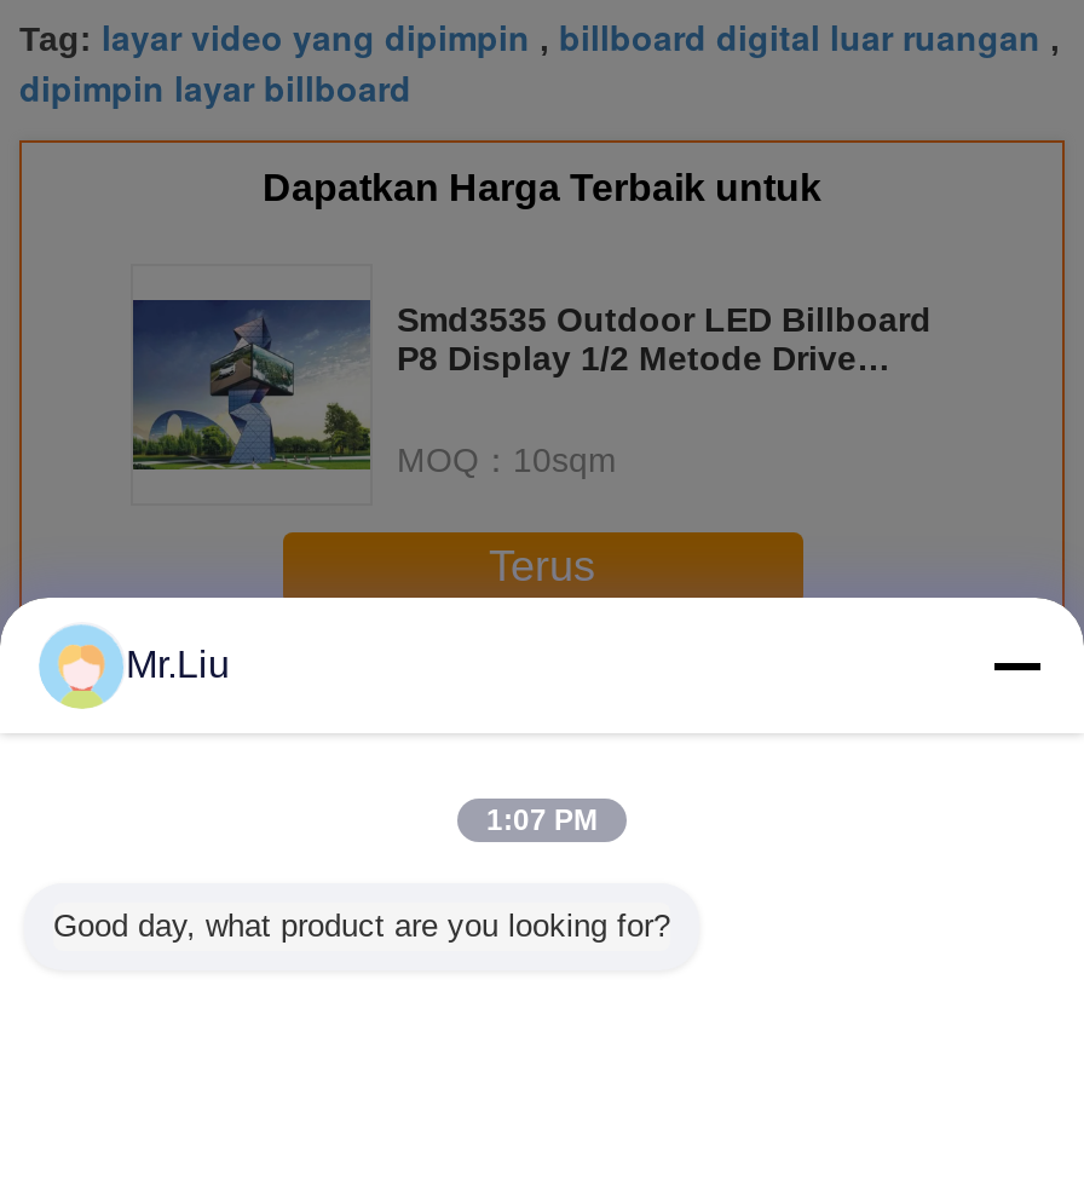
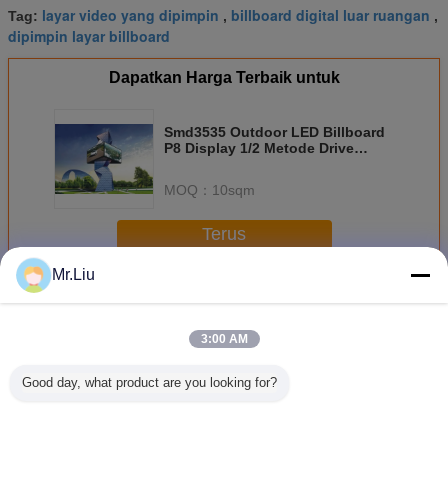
[486,803,598,837] 1:07 PM -> [200,332,247,346] 3:00 AM

